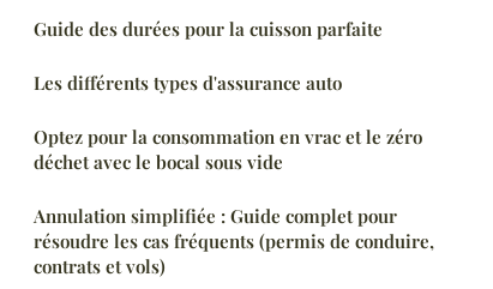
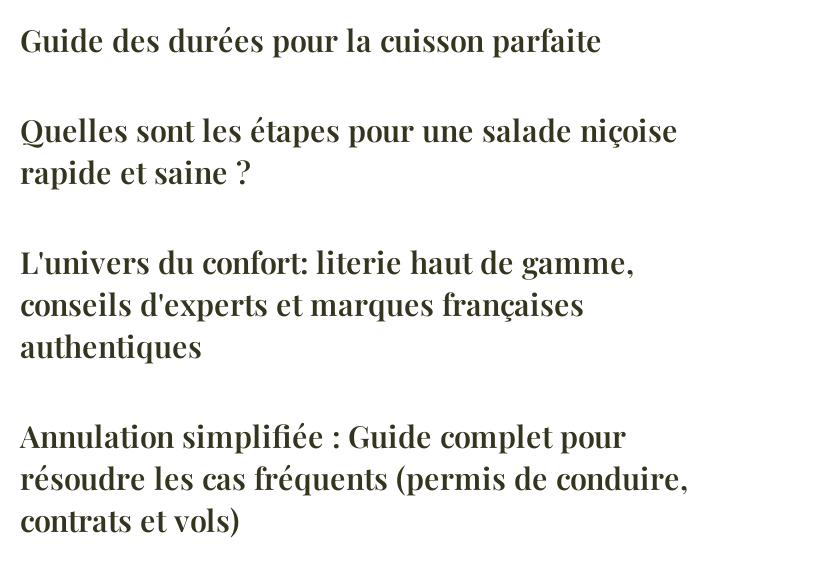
[34,70,342,94] Les différents types d'assurance auto -> [20,109,678,191] Quelles sont les étapes pour une salade niçoise | rapide et saine ?
[34,124,422,174] Optez pour la consommation en vrac et le zéro | déchet avec le bocal sous vide -> [20,241,634,365] L'univers du confort: literie haut de gamme, | conseils d'experts et marques françaises | authentiques

